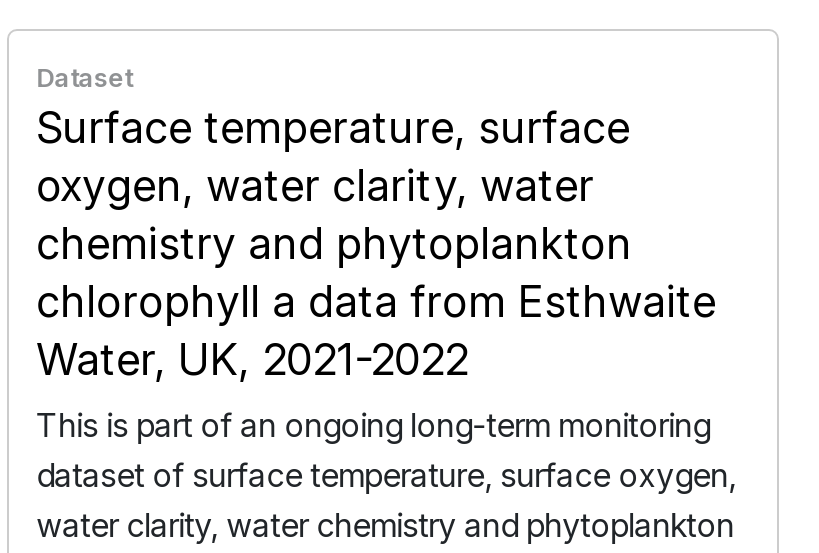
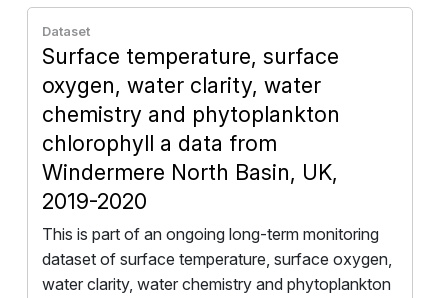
[36,275,716,385] chlorophyll a data from Esthwaite | Water, UK, 2021-2022 -> [42,130,338,214] chlorophyll a data from | Windermere North Basin, UK, | 2019-2020

